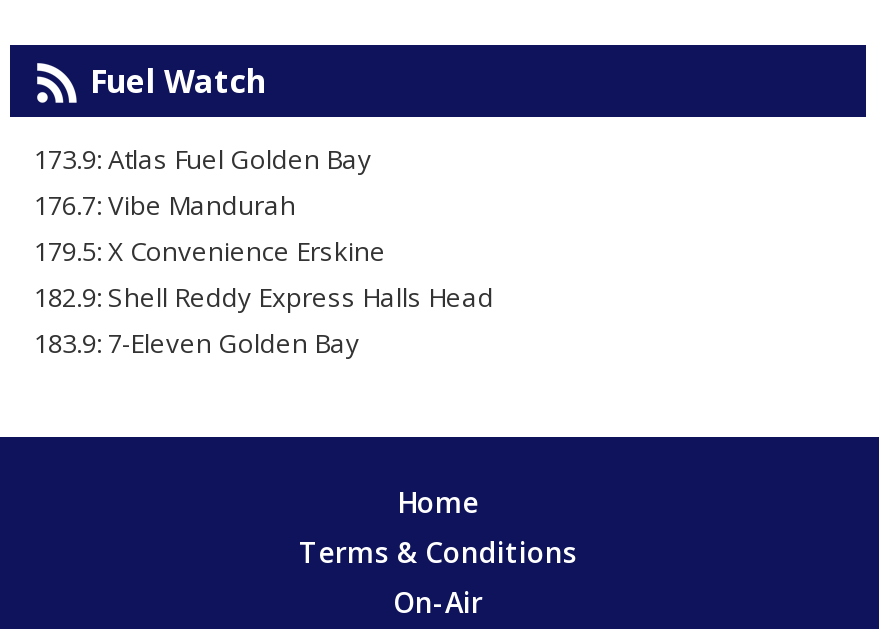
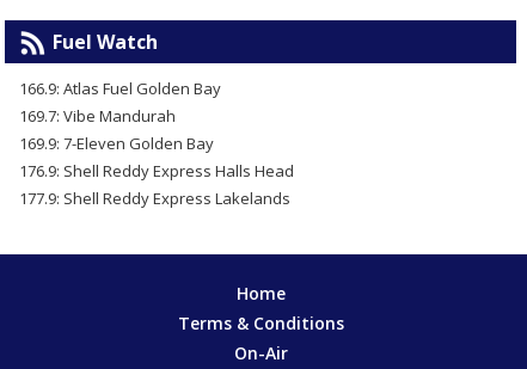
[34,140,494,360] 173.9: Atlas Fuel Golden Bay | 176.7: Vibe Mandurah | 179.5: X Convenience Erskine | 182.9: Shell Reddy Express Halls Head | 183.9: 7-Eleven Golden Bay -> [19,77,294,209] 166.9: Atlas Fuel Golden Bay | 169.7: Vibe Mandurah | 169.9: 7-Eleven Golden Bay | 176.9: Shell Reddy Express Halls Head | 177.9: Shell Reddy Express Lakelands

